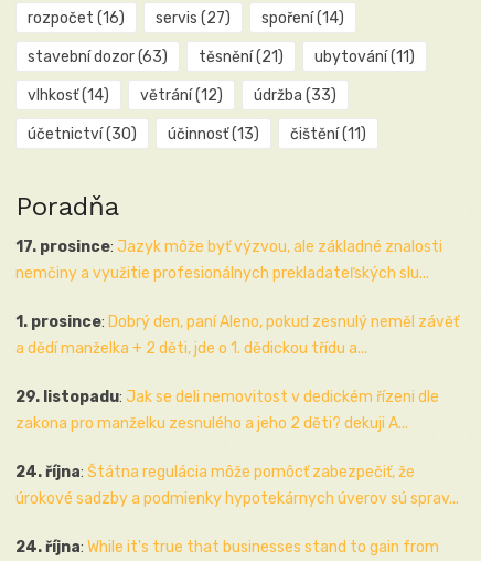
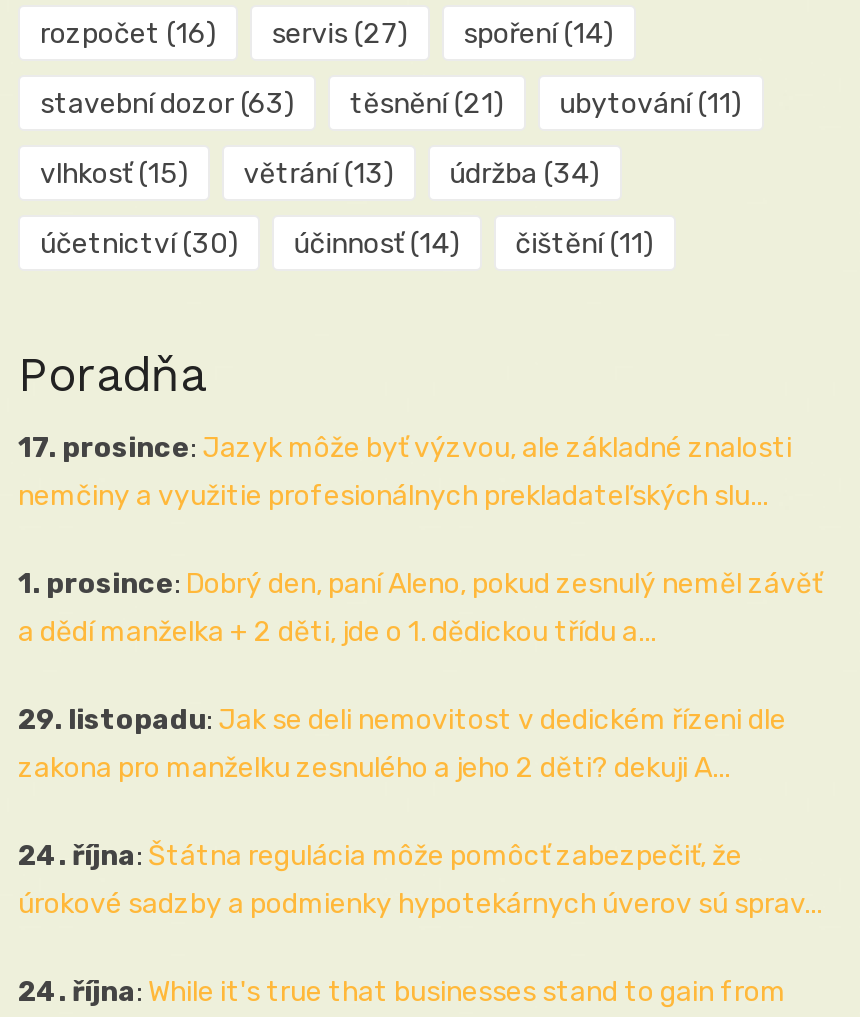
[28,87,109,105] vlhkosť (14) -> [40,158,188,192] vlhkosť (15)
[140,87,223,105] větrání (12) -> [244,158,394,192] větrání (13)
[253,87,336,105] údržba (33) -> [449,158,599,192] údržba (34)
[28,125,366,144] účetnictví (30) účinnosť (13) čištění (11) -> [40,228,653,262] účetnictví (30) účinnosť (14) čištění (11)

